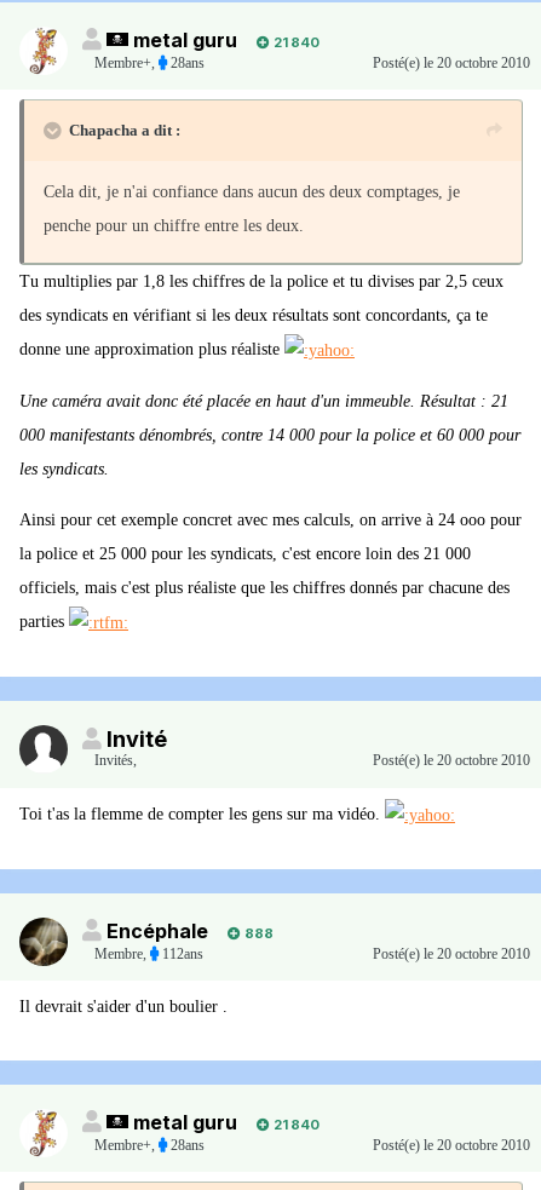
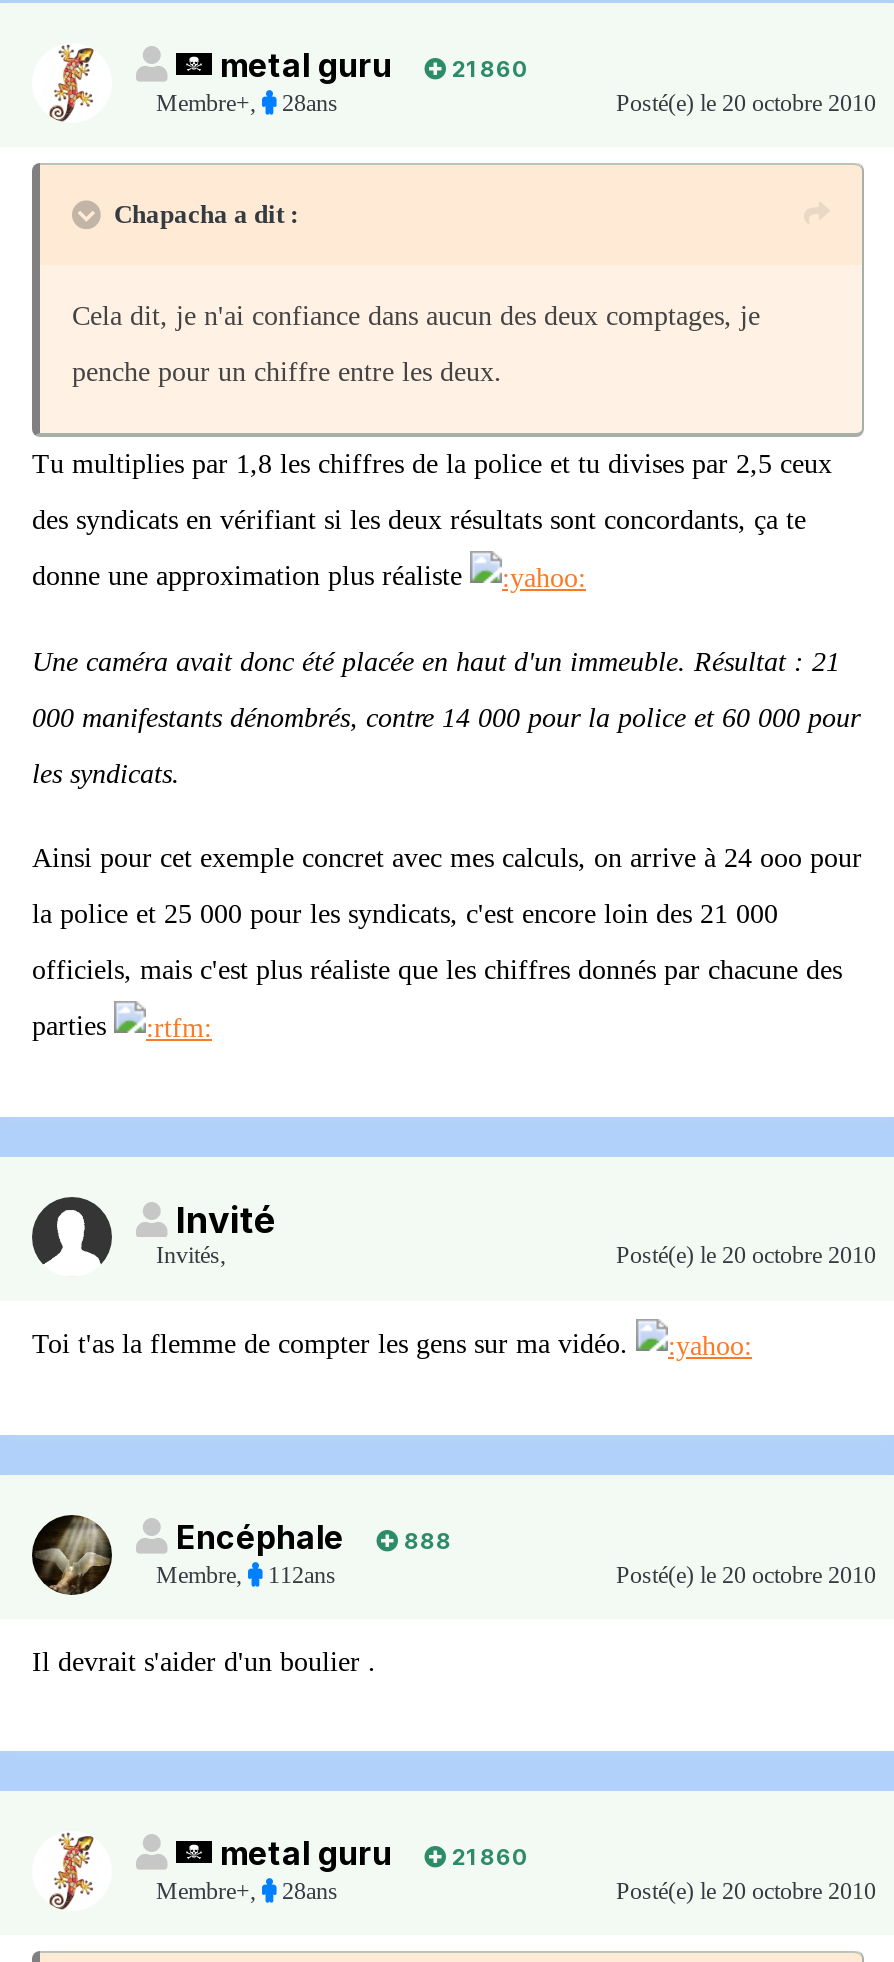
[133,28,320,53] metal guru 21 840 -> [220,46,528,86] metal guru 21 860
[133,1111,320,1135] metal guru 21 840 -> [220,1834,528,1874] metal guru 21 860

